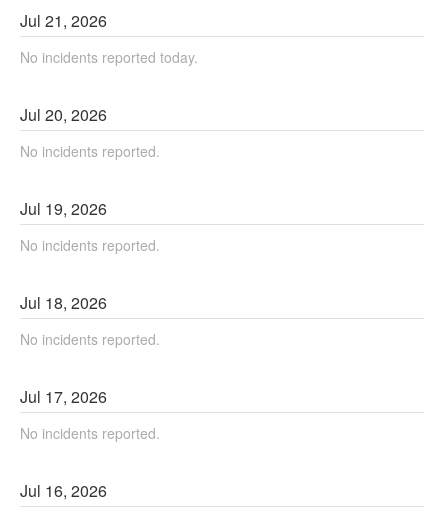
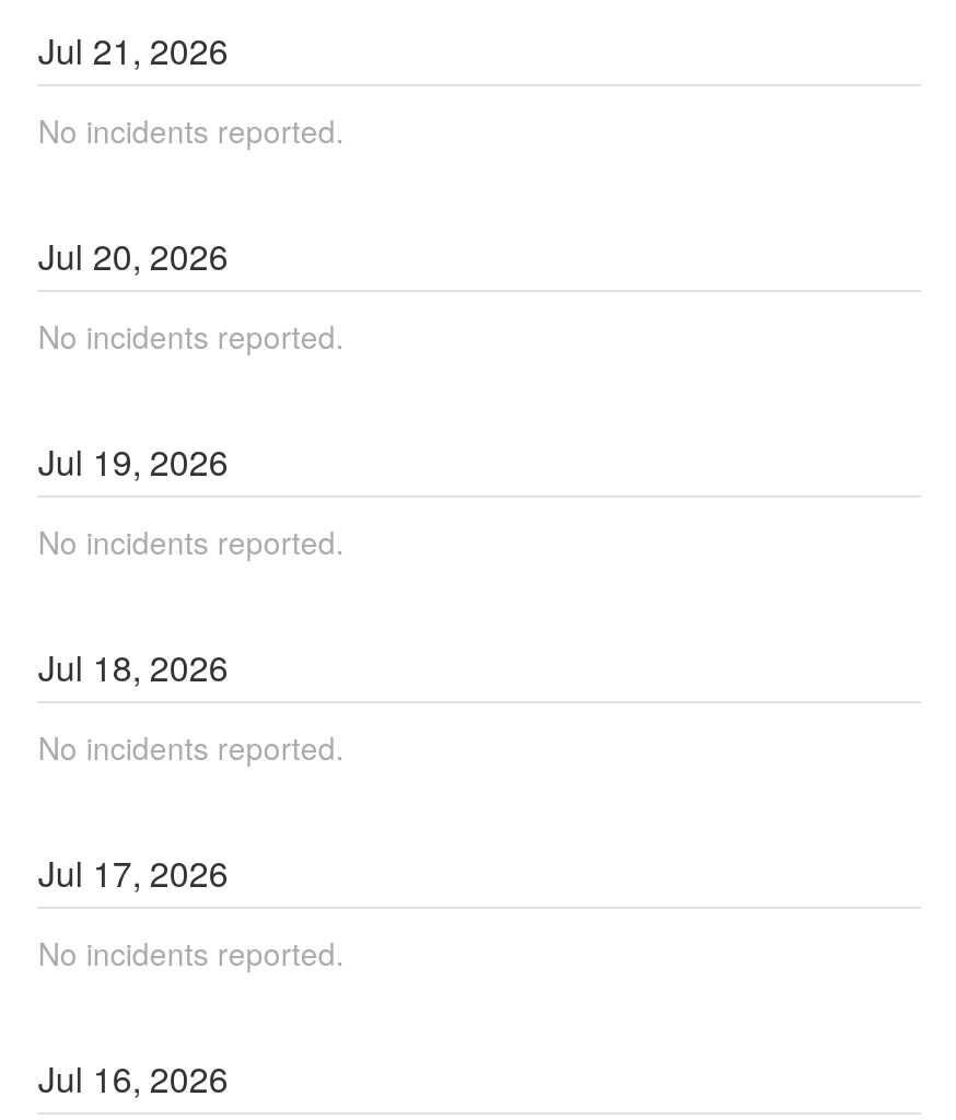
[20,47,198,67] No incidents reported today. -> [38,108,344,152] No incidents reported.

